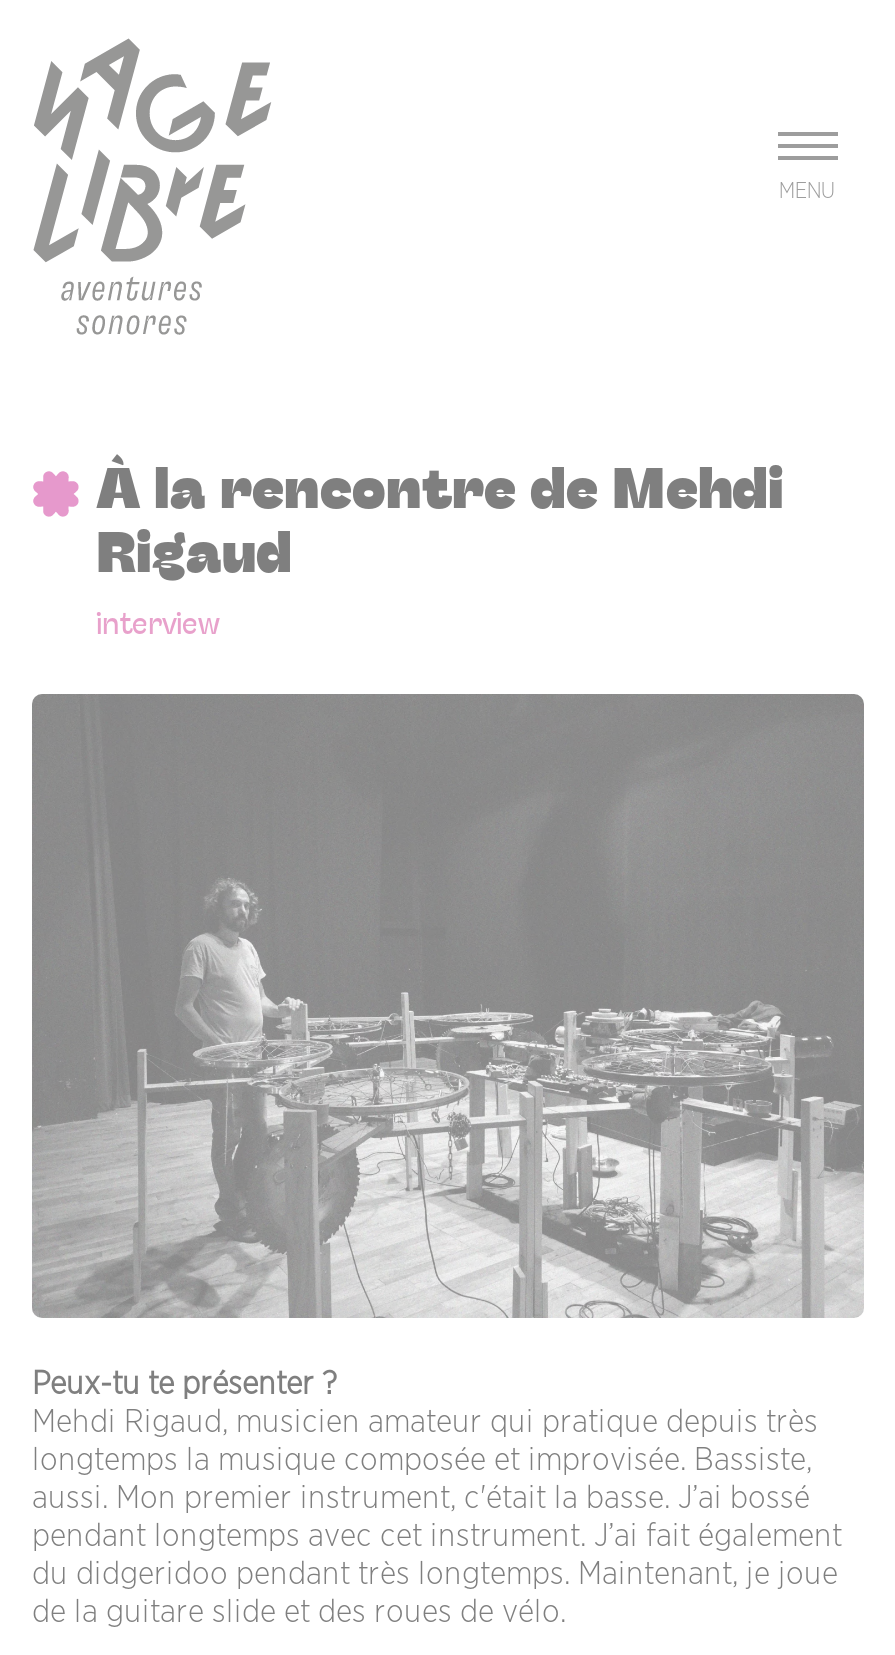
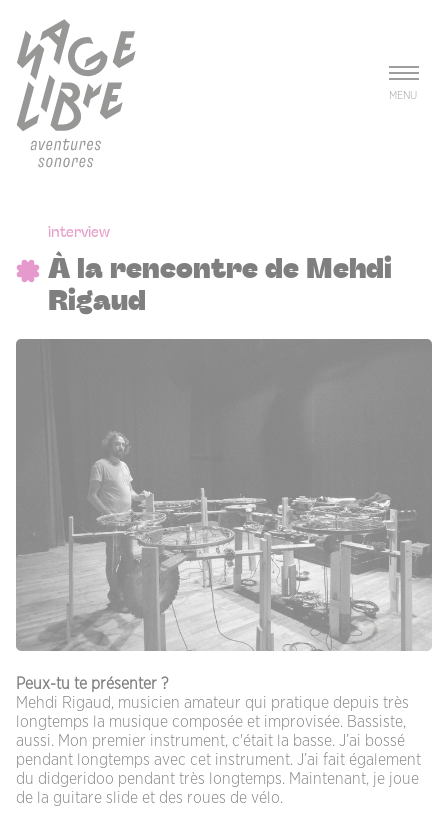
moved [96,452,784,584] -> [48,250,392,316]: À la rencontre de Mehdi | Rigaud
moved [96,602,220,640] -> [48,221,110,240]: interview

